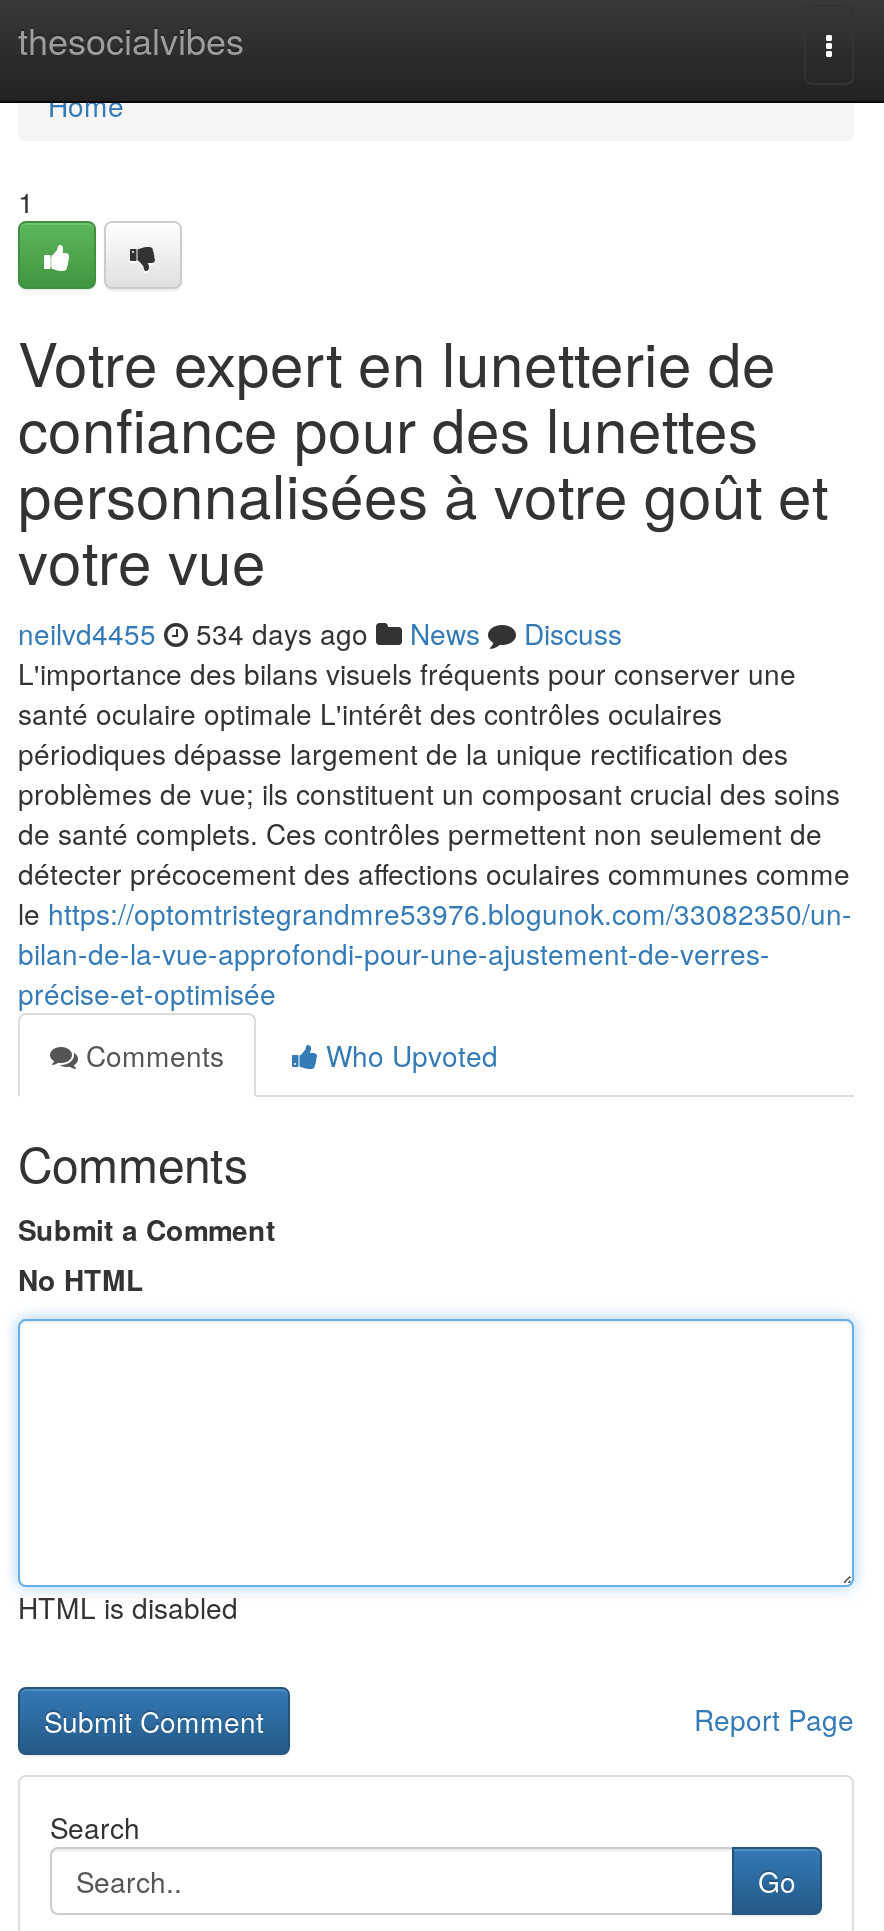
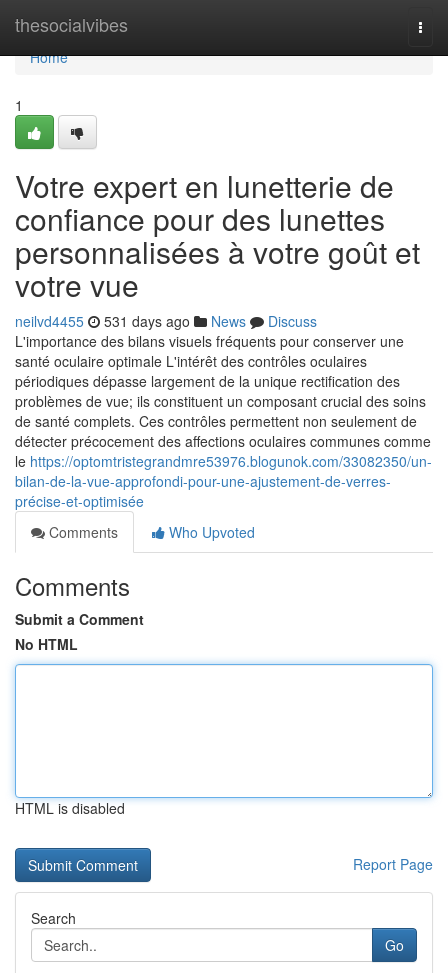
[18,613,622,653] neilvd4455 534 days ago News Discuss -> [15,311,317,331] neilvd4455 531 days ago News Discuss

